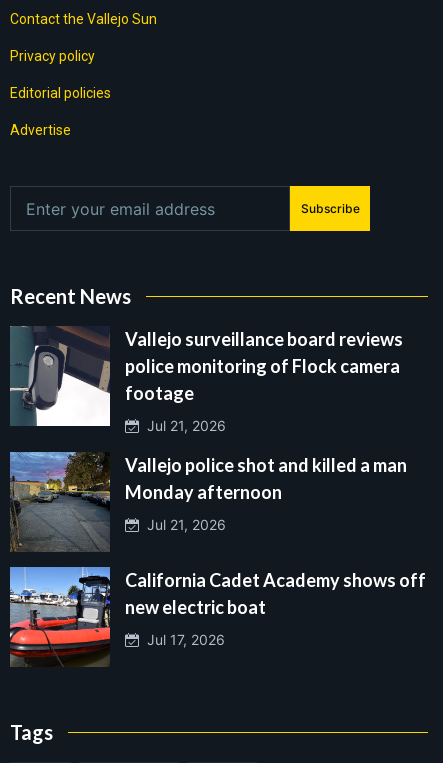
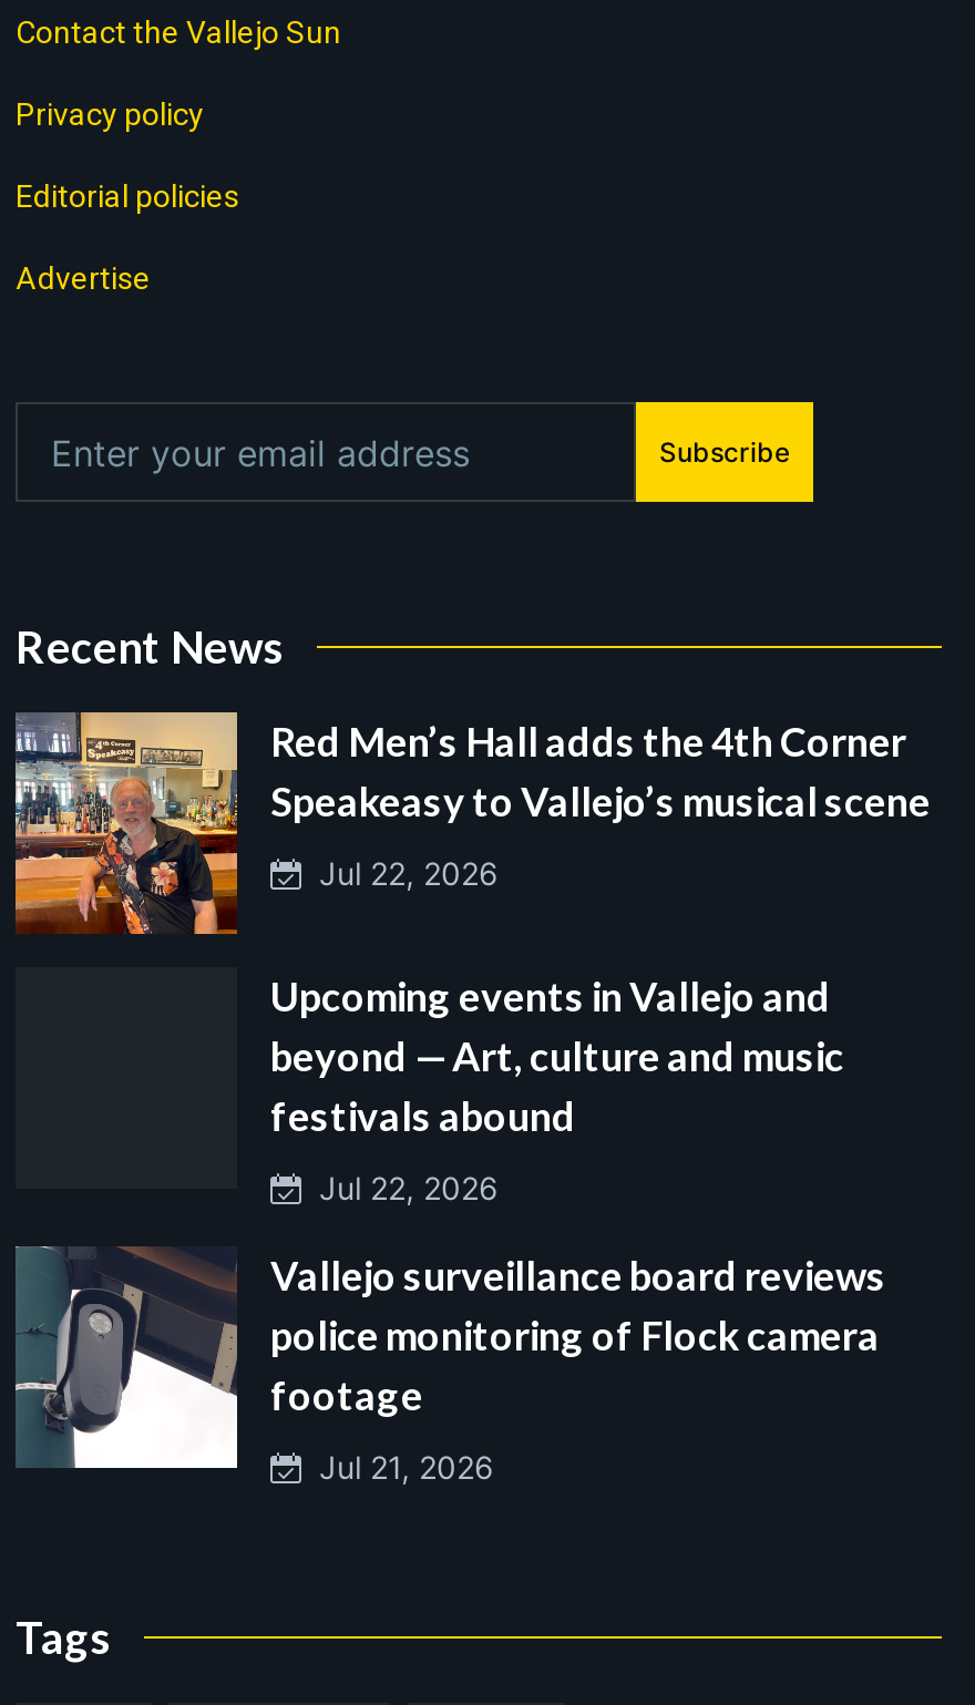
none -> [13,710,931,1208] [image] | Red Men’s Hall adds the 4th Corner | Speakeasy to Vallejo’s musical scene | Jul 22, 2026 | Upcoming events in Vallejo and | beyond — Art, culture and music | festivals abound | Jul 22, 2026
moved [13,325,403,434] -> [22,1244,886,1487]: [image] | Vallejo surveillance board reviews | police monitoring of Flock camera | footage | Jul 21, 2026
[9,451,426,648] [image] | Vallejo police shot and killed a man | Monday afternoon | Jul 21, 2026 | California Cadet Academy shows off | new electric boat | Jul 17, 2026 -> none
[9,566,111,667] [image] -> none

